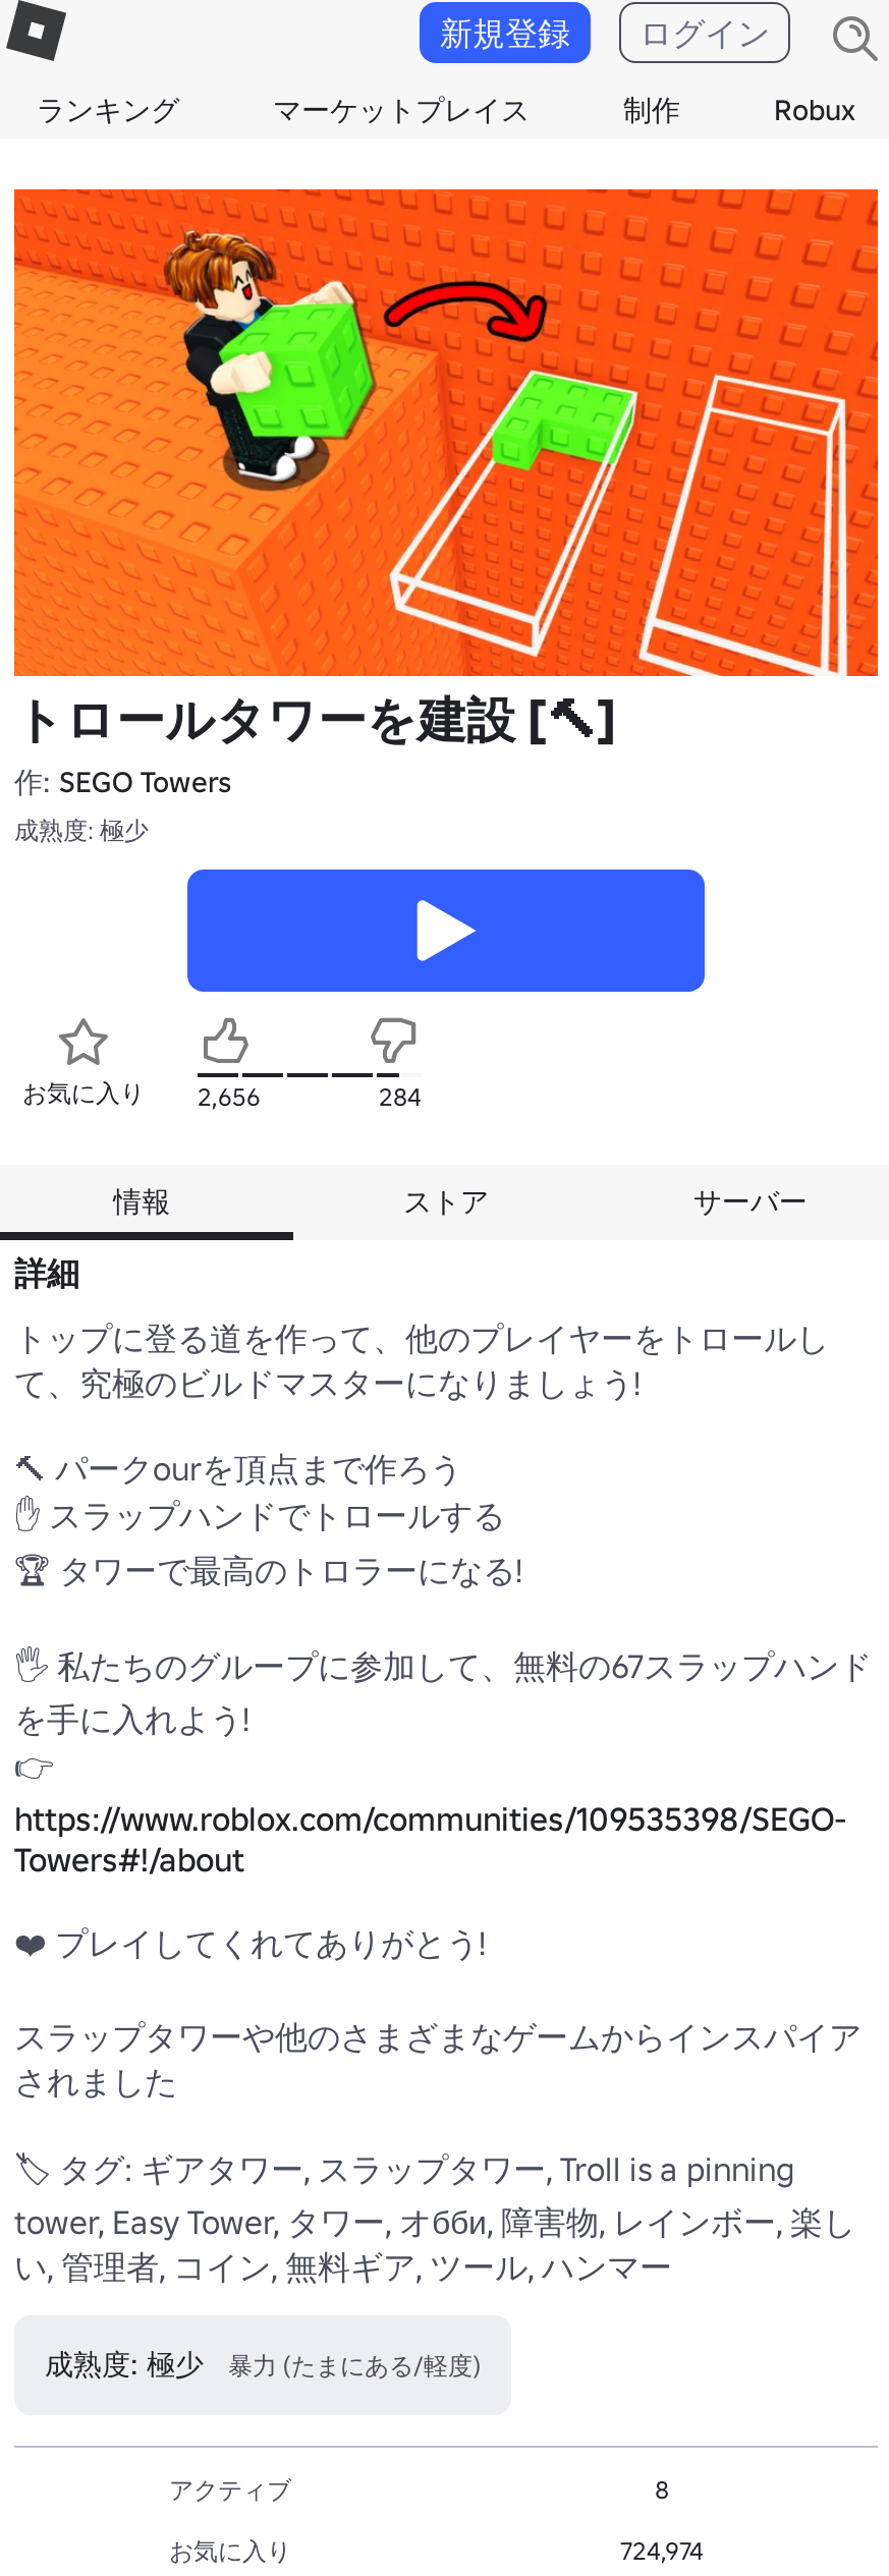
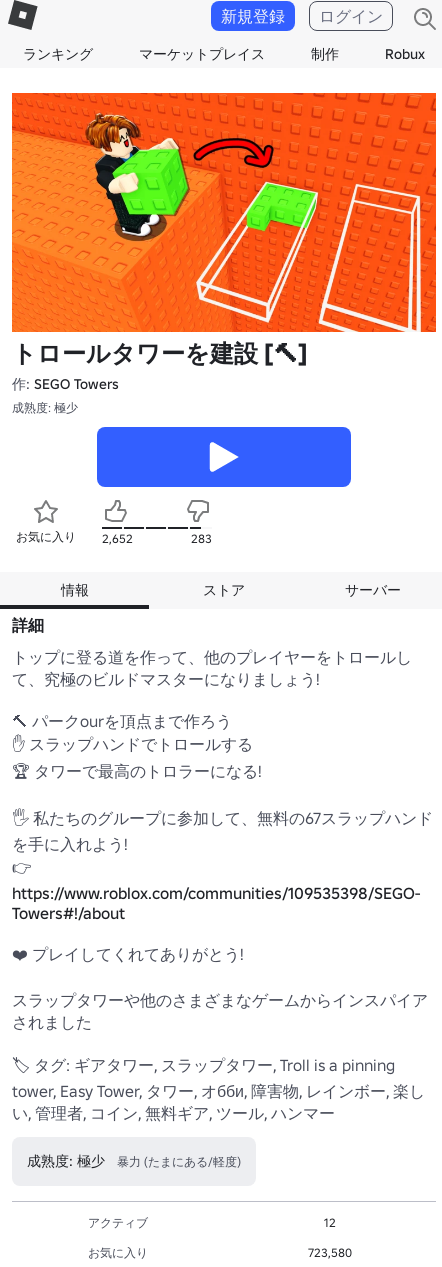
[22,1076,261,1111] お気に入り 2,656 -> [16,528,133,545] お気に入り 2,652
[379,1080,422,1111] 284 -> [191,530,212,545] 283
[655,2473,669,2504] 8 -> [324,1214,336,1229] 12
[620,2534,704,2565] 724,974 -> [308,1244,352,1259] 723,580

